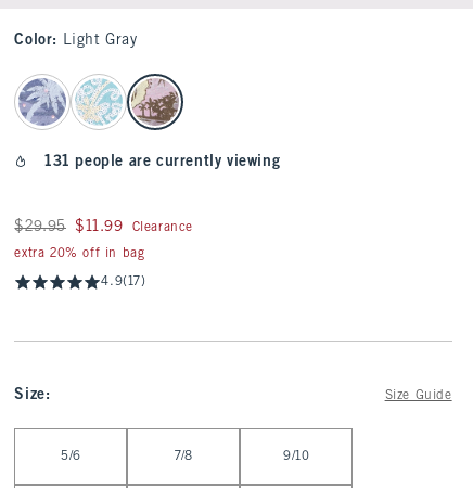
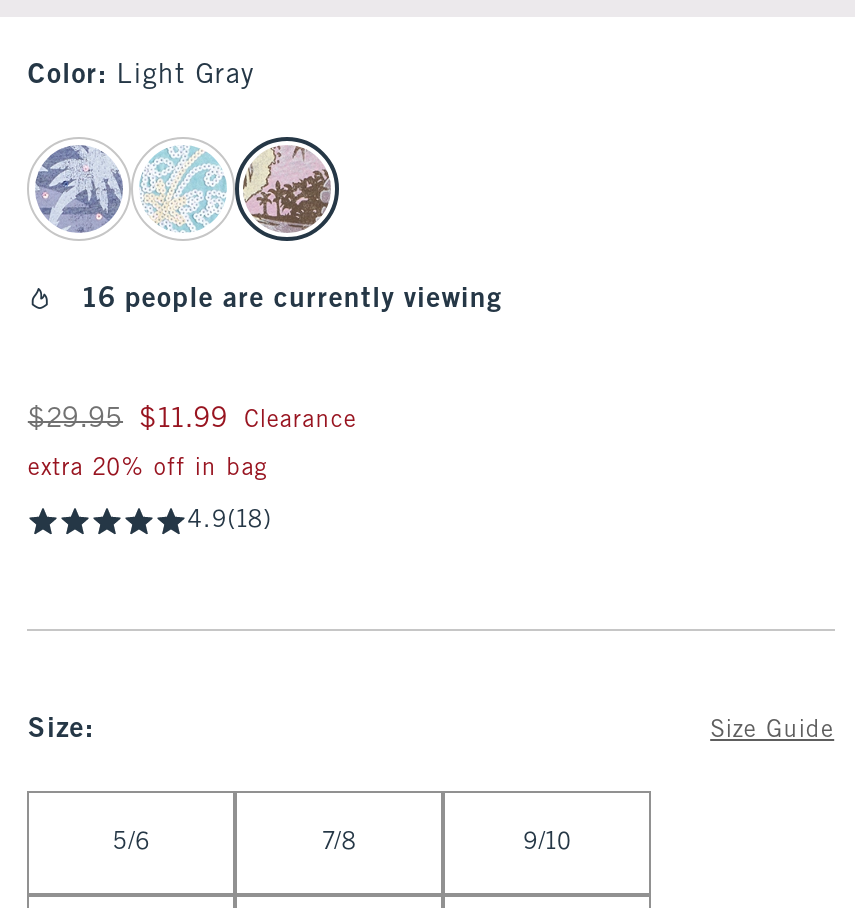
[44,155,280,169] 131 people are currently viewing -> [83,287,502,313] 16 people are currently viewing
[101,275,146,288] 4.9(17) -> [188,509,272,533] 4.9(18)

